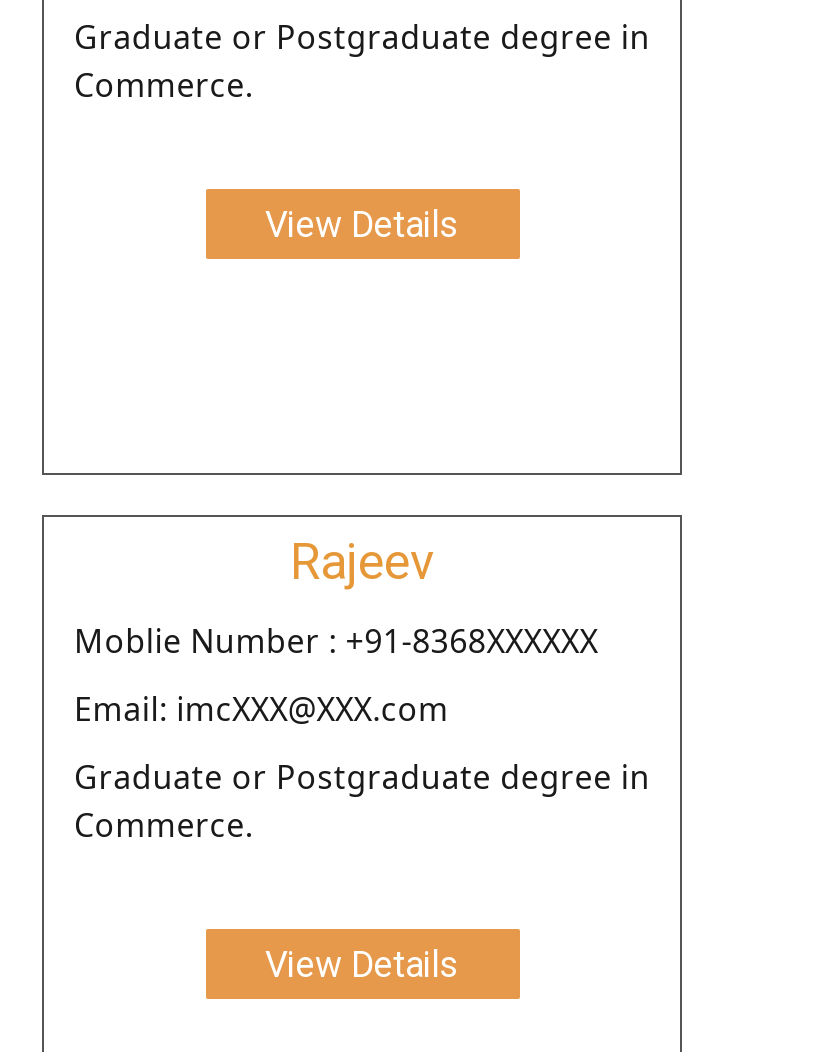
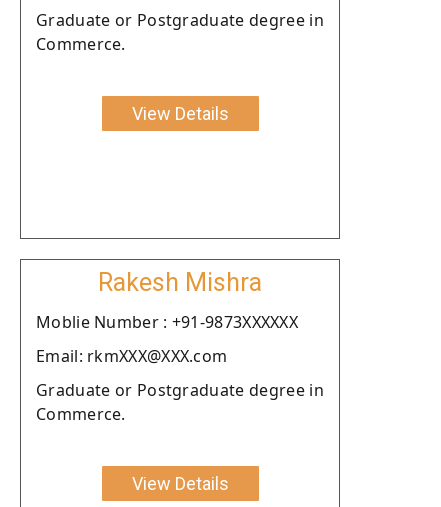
[290,533,434,591] Rajeev -> [98,268,262,297] Rakesh Mishra
[74,619,598,663] Moblie Number : +91-8368XXXXXX -> [36,311,298,333] Moblie Number : +91-9873XXXXXX
[74,687,449,731] Email: imcXXX@XXX.com -> [36,345,227,367] Email: rkmXXX@XXX.com

